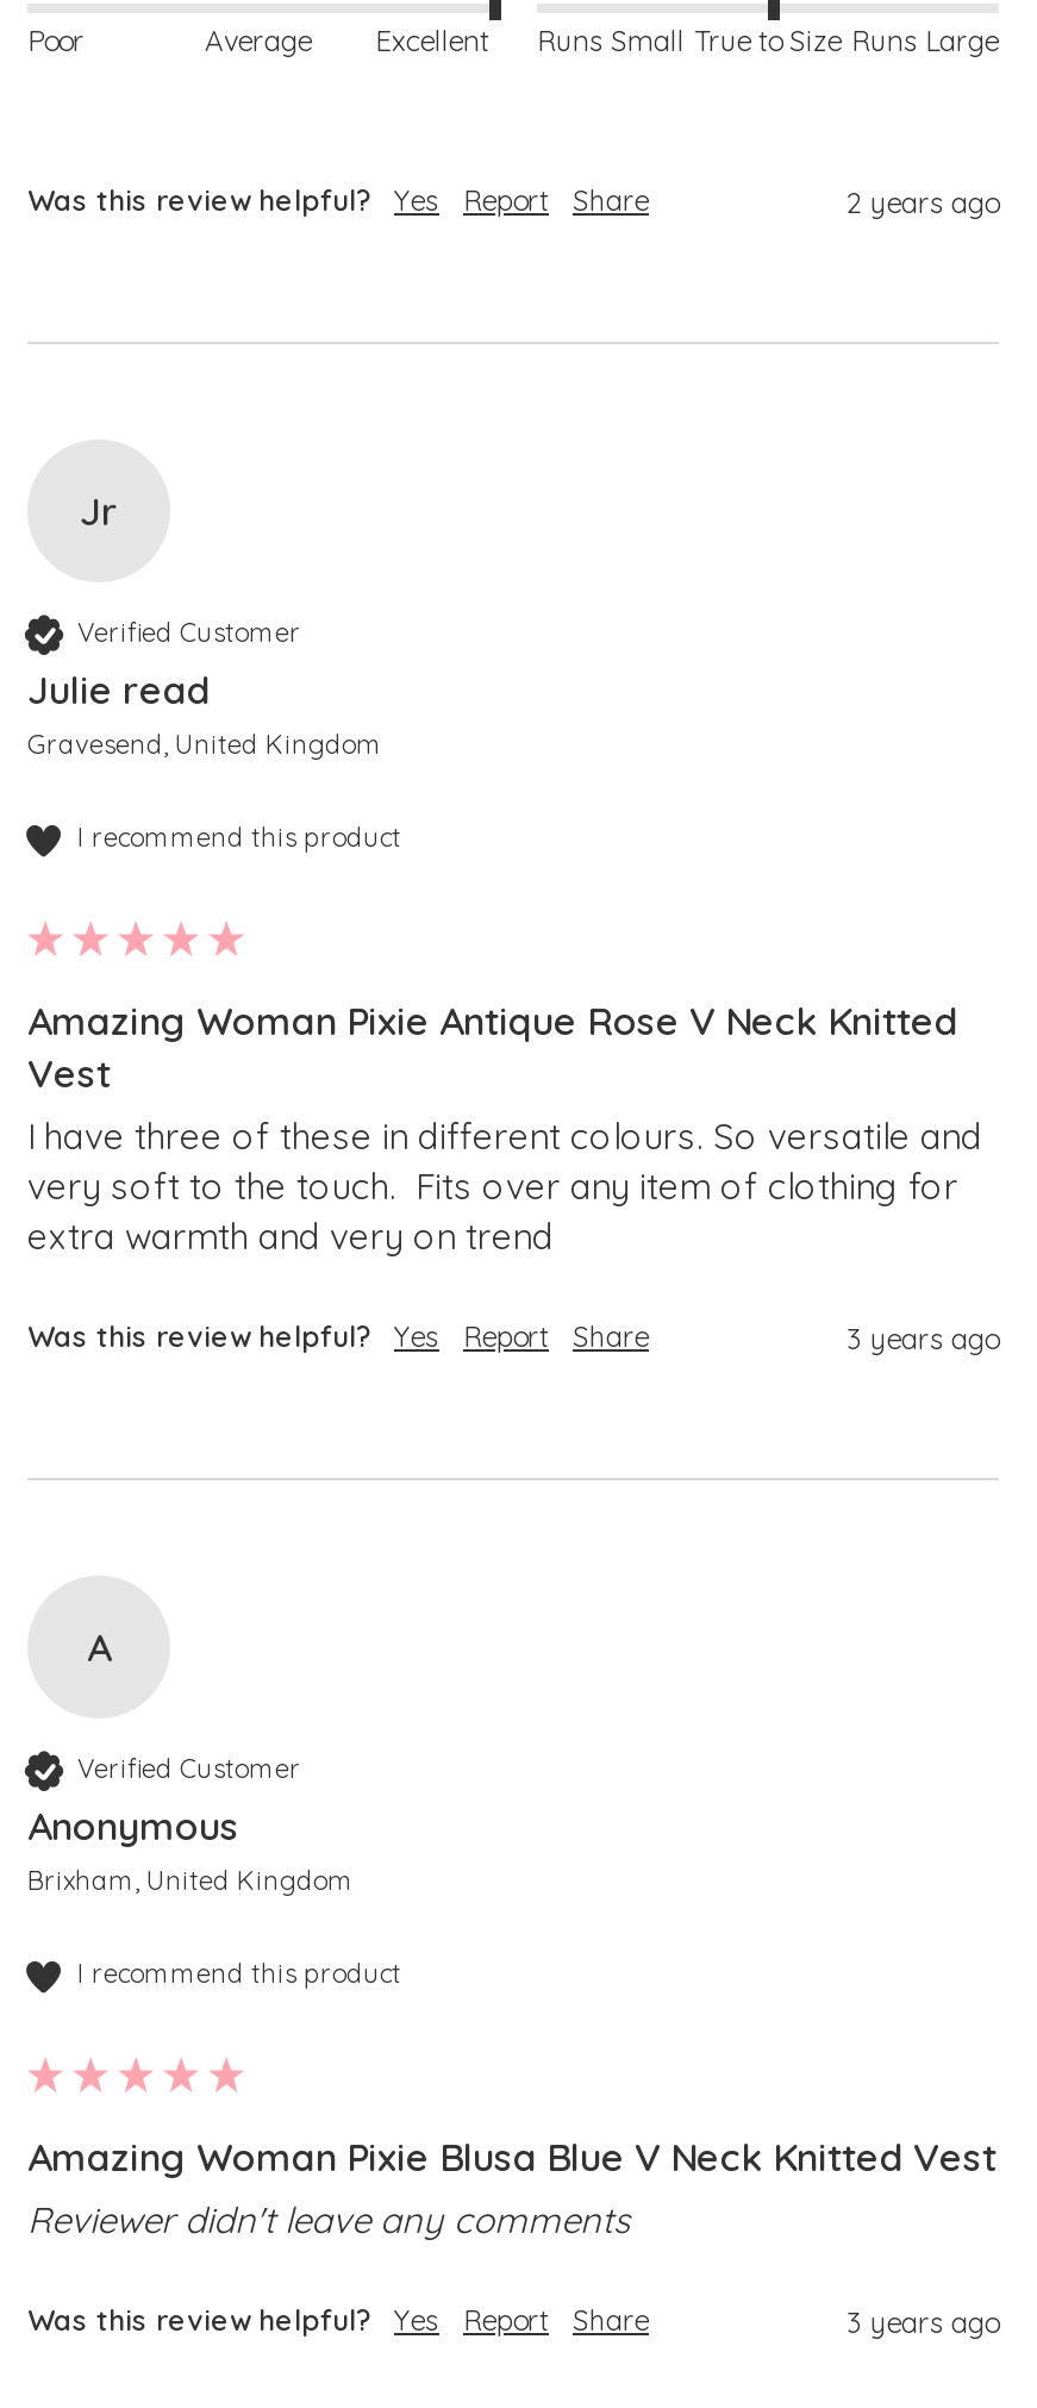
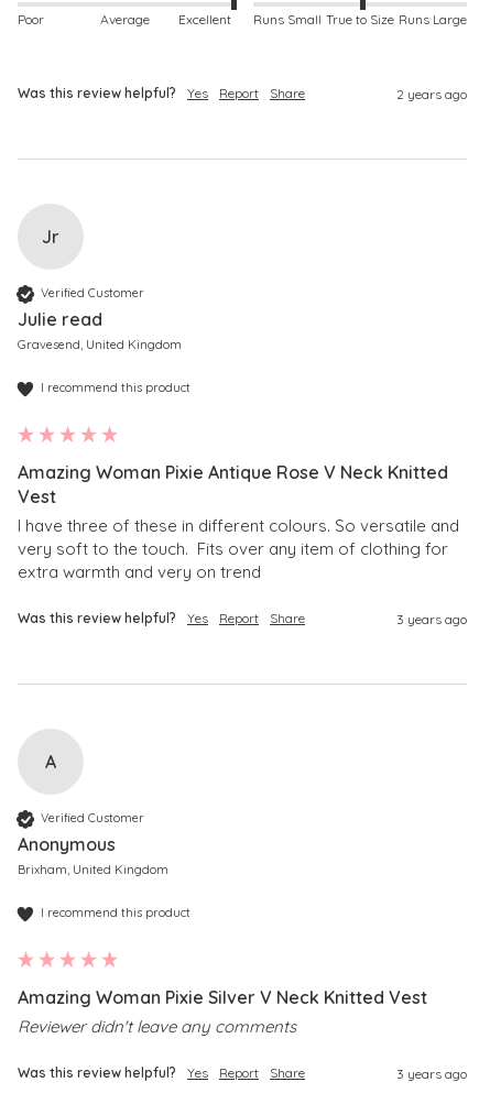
[27,2133,997,2180] Amazing Woman Pixie Blusa Blue V Neck Knitted Vest -> [18,986,427,1008] Amazing Woman Pixie Silver V Neck Knitted Vest

